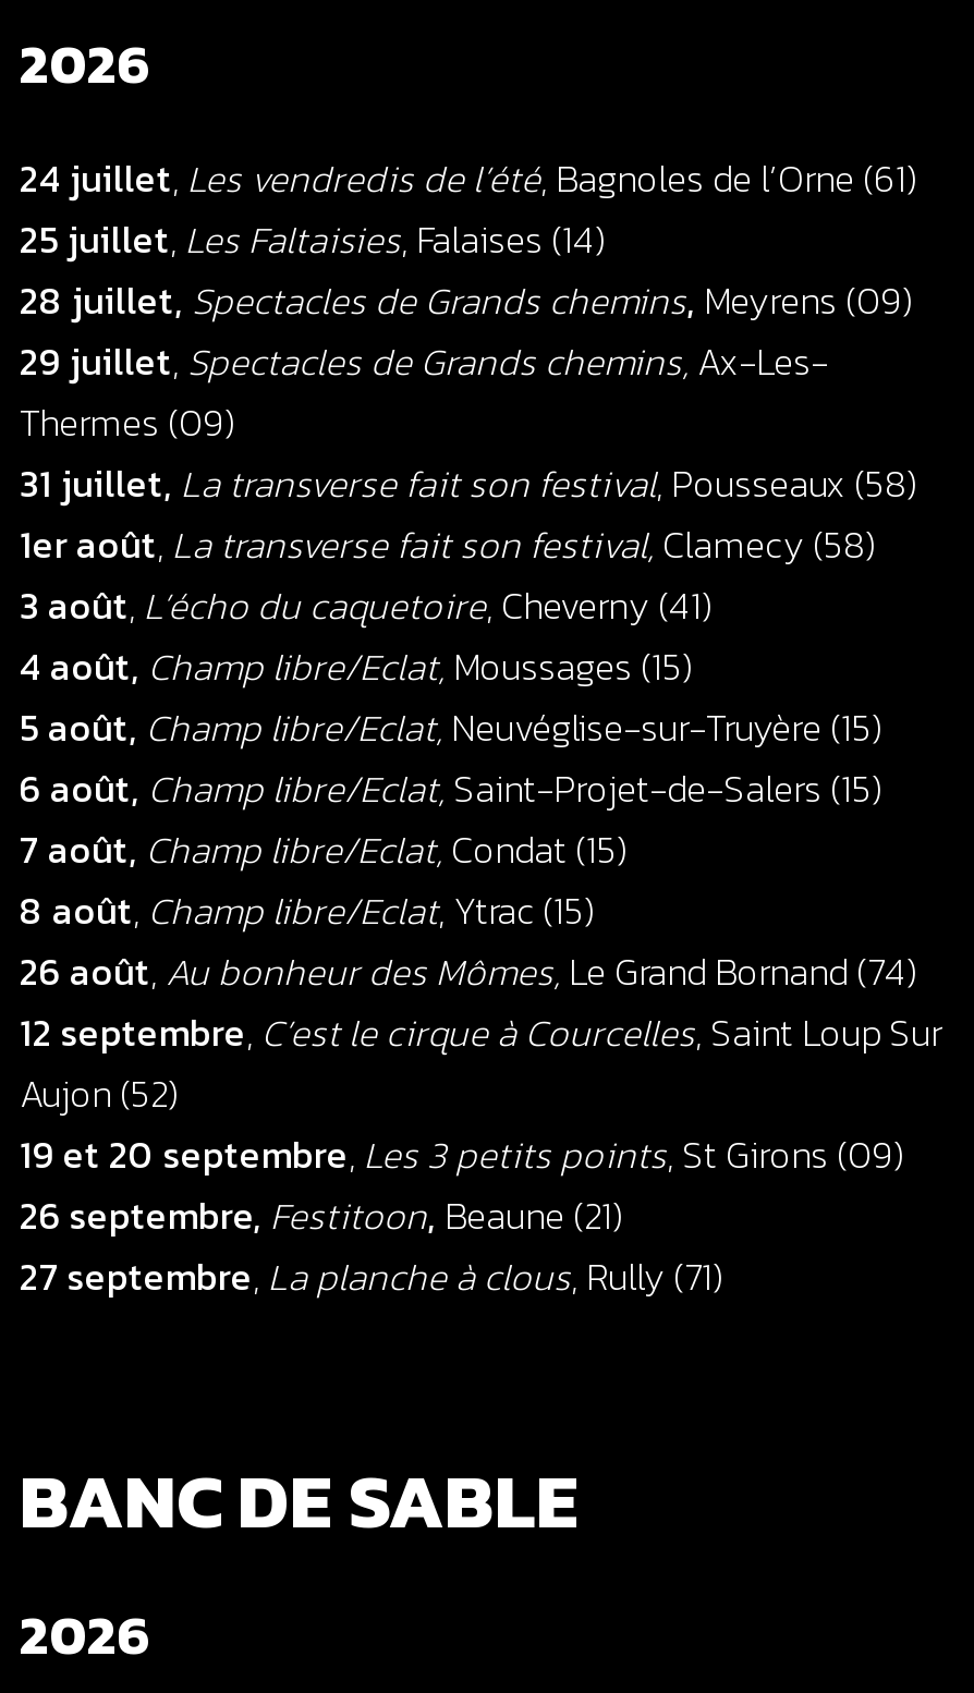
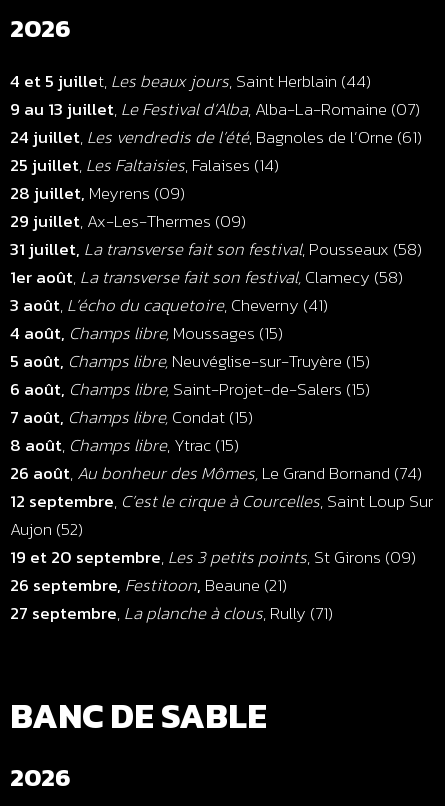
none -> [10,68,420,122] 4 et 5 juillet, Les beaux jours, Saint Herblain (44) | 9 au 13 juillet, Le Festival d’Alba, Alba-La-Romaine (07)
moved [20,150,917,268] -> [10,124,422,178]: 24 juillet, Les vendredis de l’été, Bagnoles de l’Orne (61) | 25 juillet, Les Faltaisies, Falaises (14)
[20,272,913,451] 28 juillet, Spectacles de Grands chemins, Meyrens (09) | 29 juillet, Spectacles de Grands chemins, Ax-Les- | Thermes (09) -> [10,180,246,234] 28 juillet, Meyrens (09) | 29 juillet, Ax-Les-Thermes (09)
[20,638,693,695] 4 août, Champ libre/Eclat, Moussages (15) -> [10,320,283,346] 4 août, Champs libre, Moussages (15)
[20,699,882,756] 5 août, Champ libre/Eclat, Neuvéglise-sur-Truyère (15) -> [10,348,370,374] 5 août, Champs libre, Neuvéglise-sur-Truyère (15)
[20,760,882,817] 6 août, Champ libre/Eclat, Saint-Projet-de-Salers (15) -> [10,376,370,402] 6 août, Champs libre, Saint-Projet-de-Salers (15)
[20,821,628,878] 7 août, Champ libre/Eclat, Condat (15) -> [10,404,253,430] 7 août, Champs libre, Condat (15)
[20,882,595,939] 8 août, Champ libre/Eclat, Ytrac (15) -> [10,432,239,458] 8 août, Champs libre, Ytrac (15)

